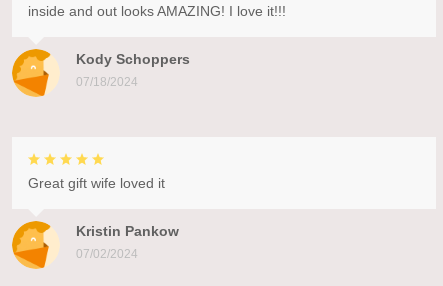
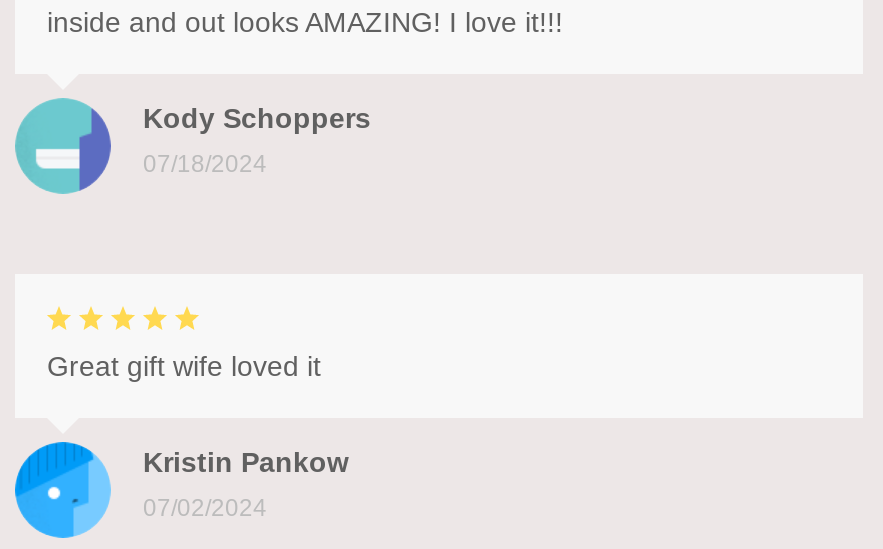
[11,48,60,98] [image] -> [13,96,113,196] [image]
[11,220,60,270] [image] -> [13,440,113,540] [image]

